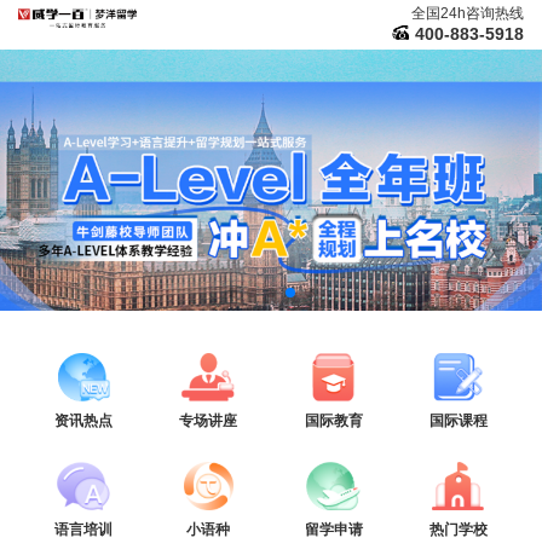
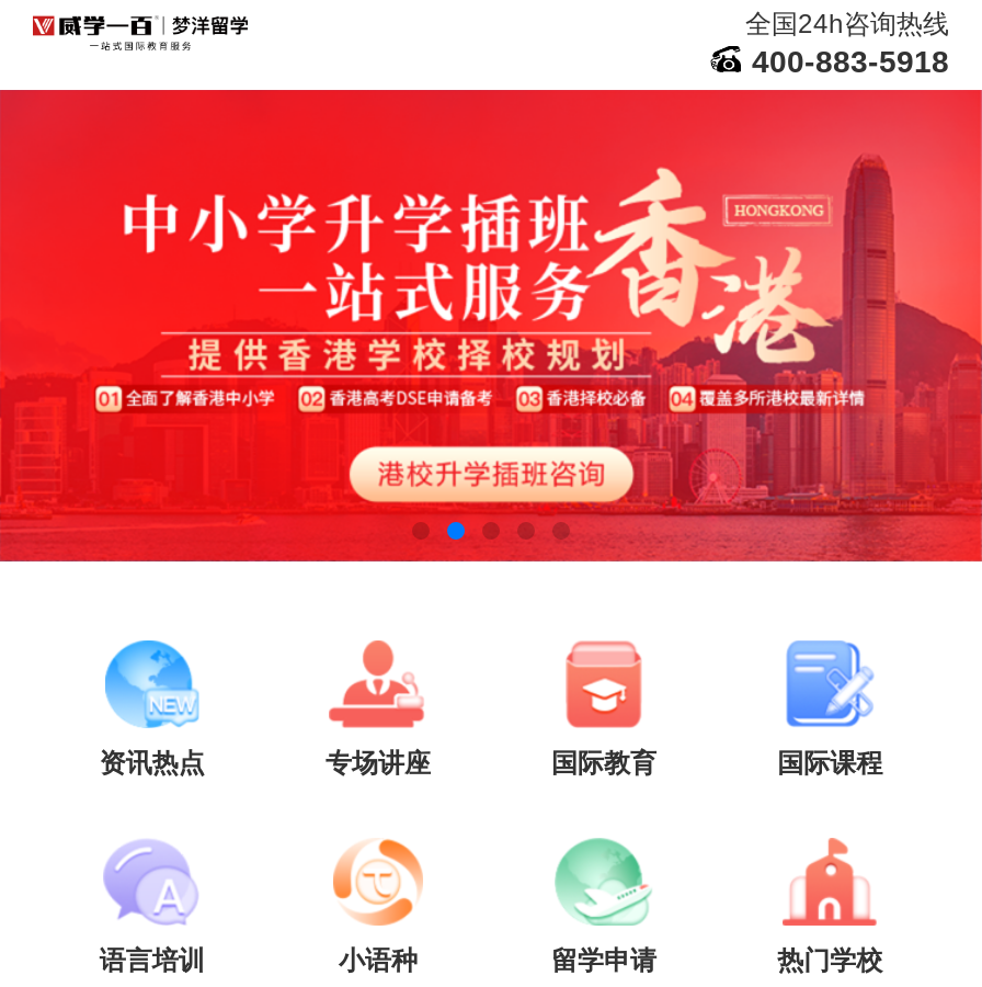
[4,48,538,312] [image] -> [7,88,975,564] [image]

